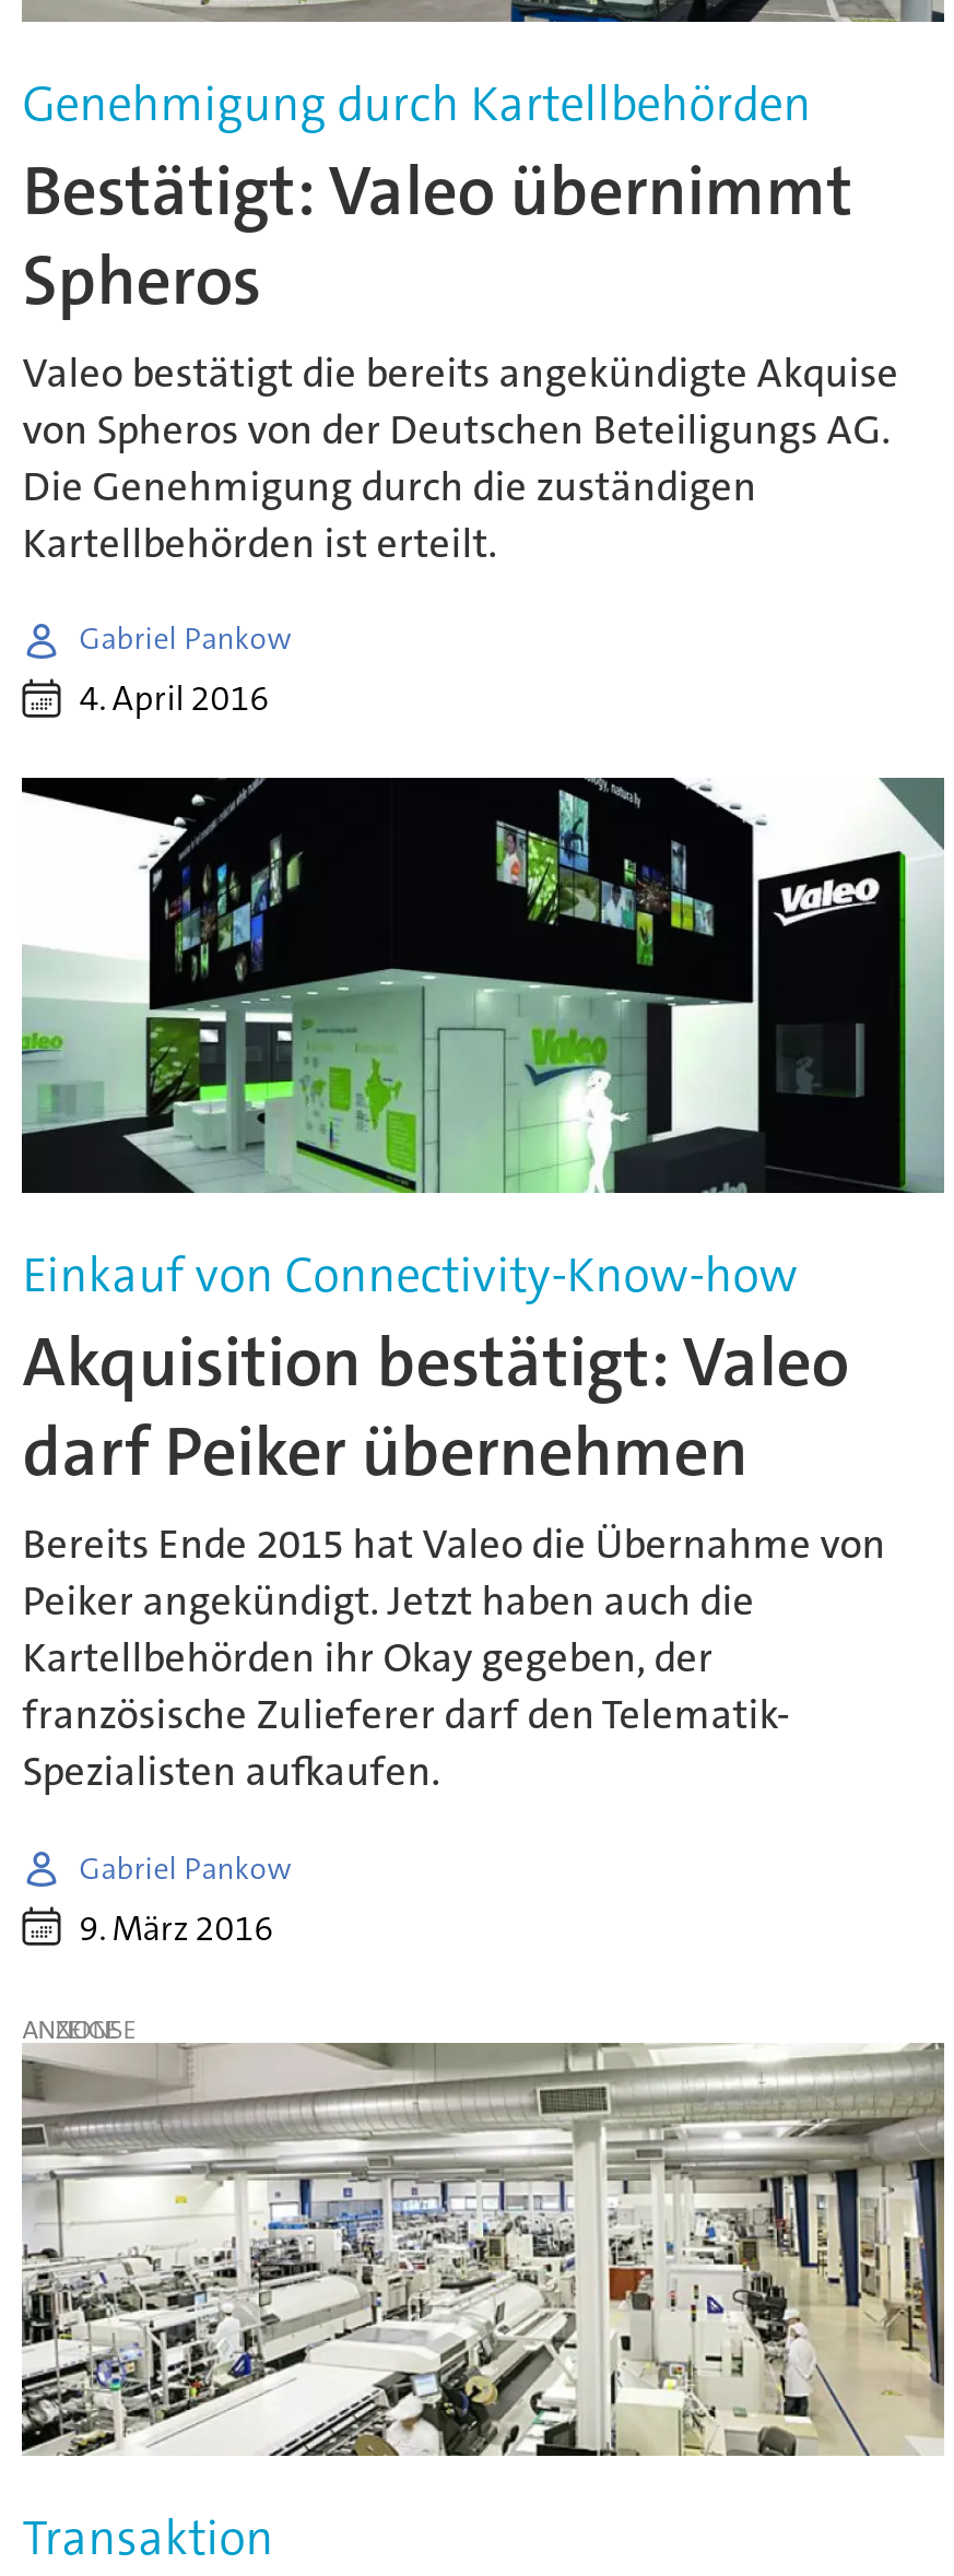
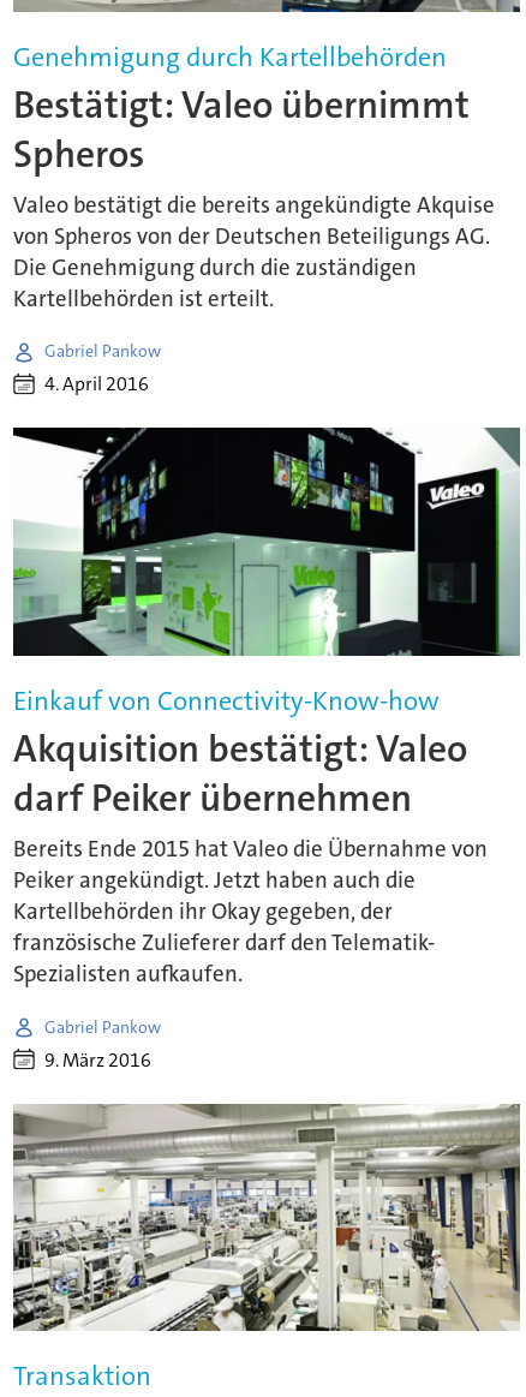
[22,2011,118,2046] ANZEIGE -> none

